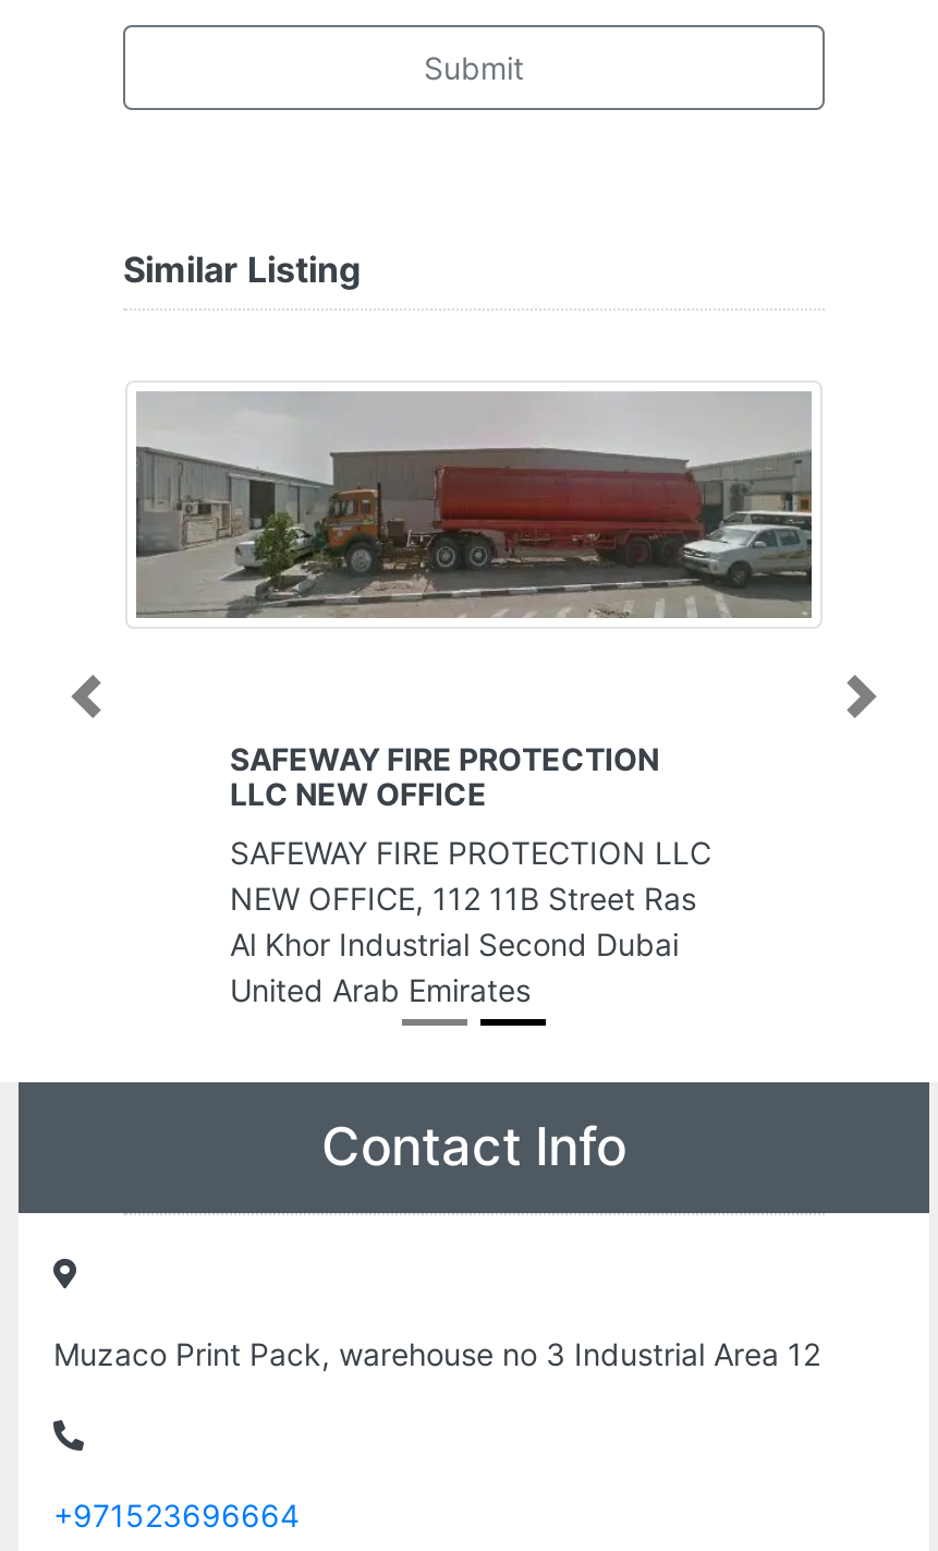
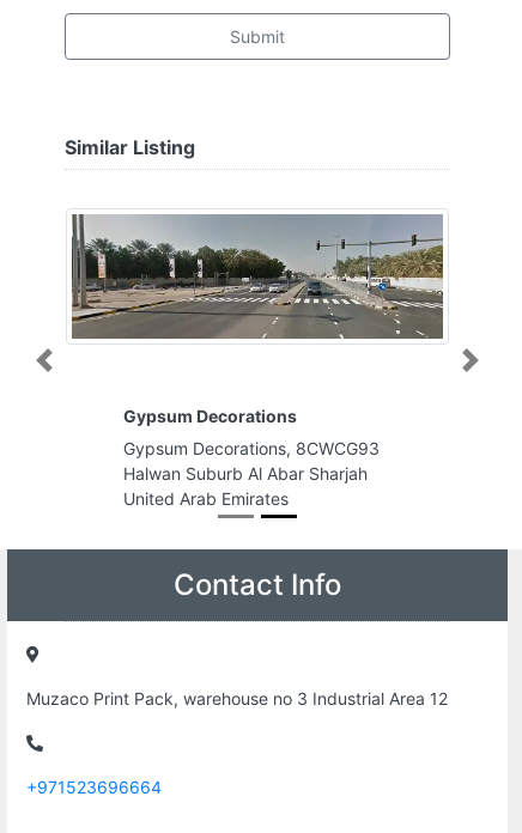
[138,393,812,618] [image] -> [72,214,443,339] [image]
[230,740,659,812] SAFEWAY FIRE PROTECTION | LLC NEW OFFICE -> [123,406,297,426] Gypsum Decorations
[230,834,711,962] SAFEWAY FIRE PROTECTION LLC | NEW OFFICE, 112 11B Street Ras | Al Khor Industrial Second Dubai -> [123,438,380,484] Gypsum Decorations, 8CWCG93 | Halwan Suburb Al Abar Sharjah

